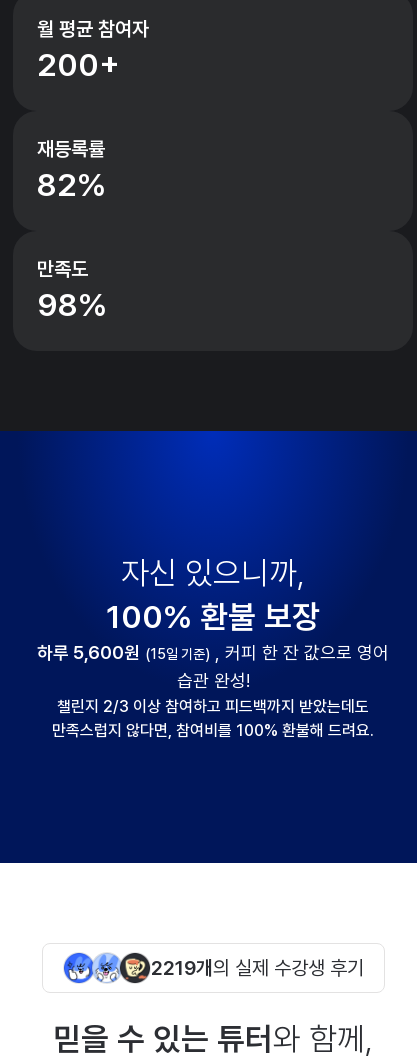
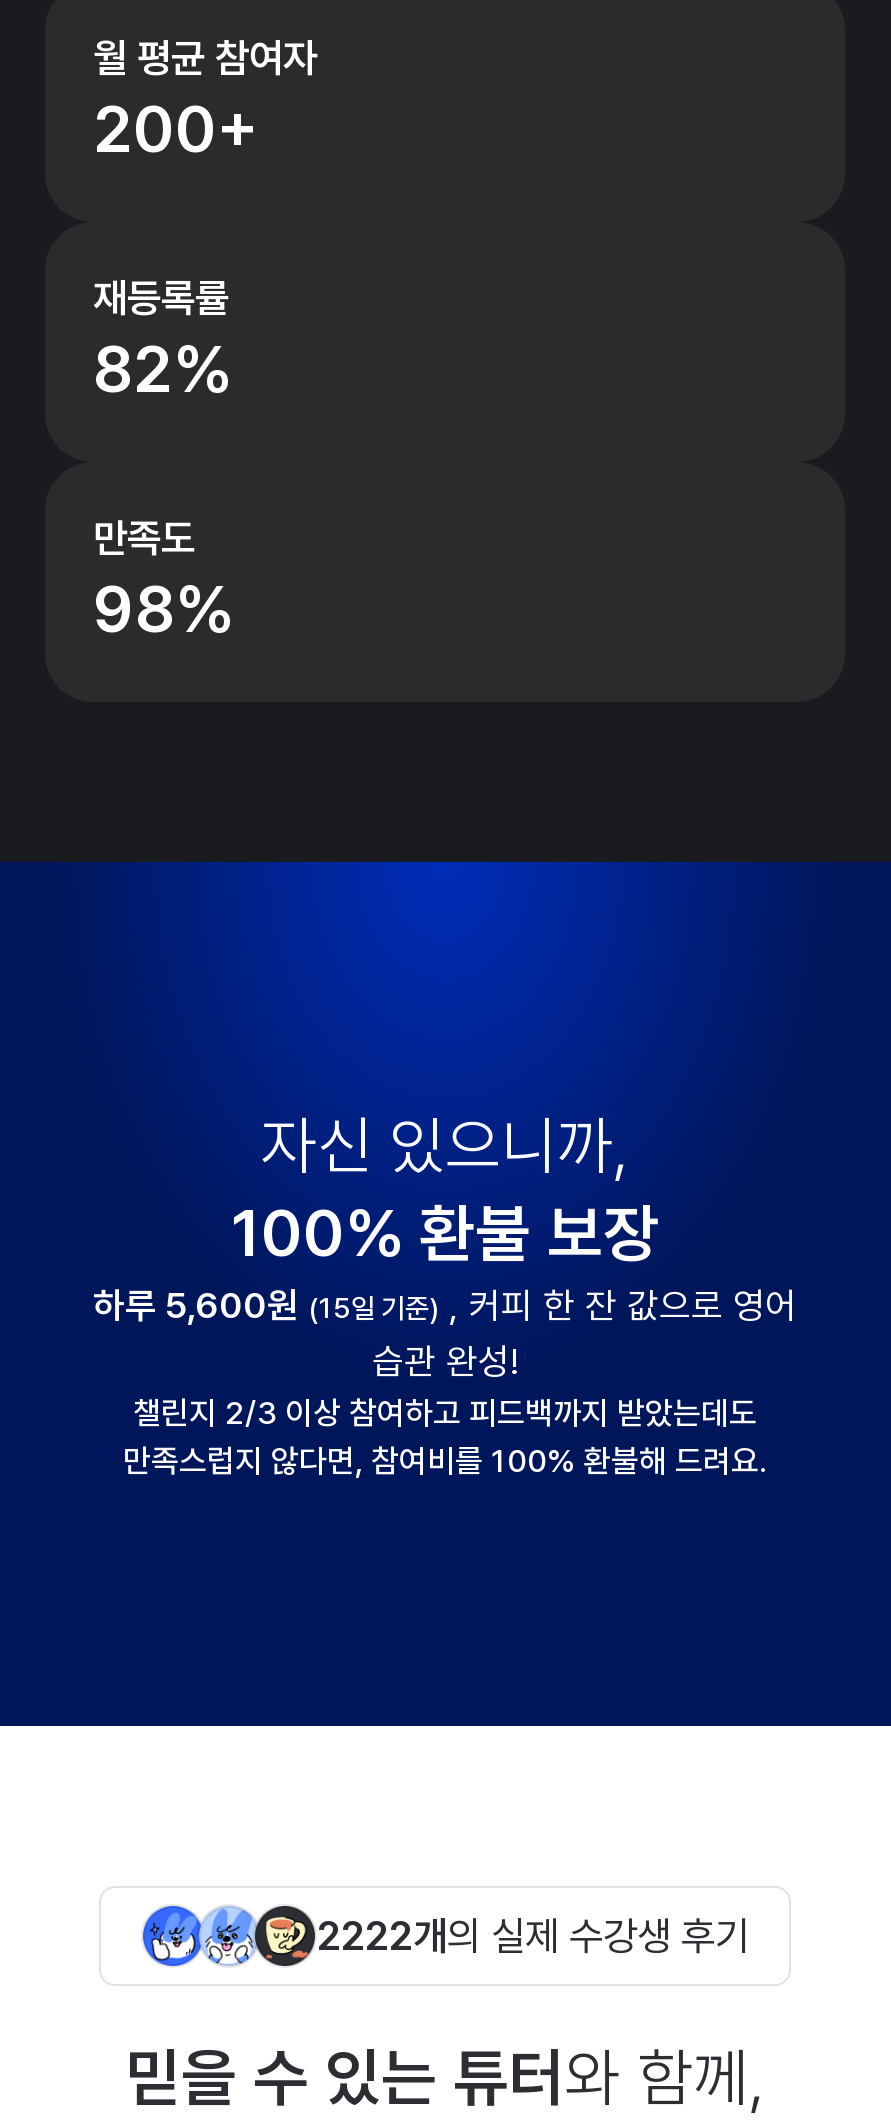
[150,956,363,980] 2219개의 실제 수강생 후기 -> [317,1913,749,1961] 2222개의 실제 수강생 후기

